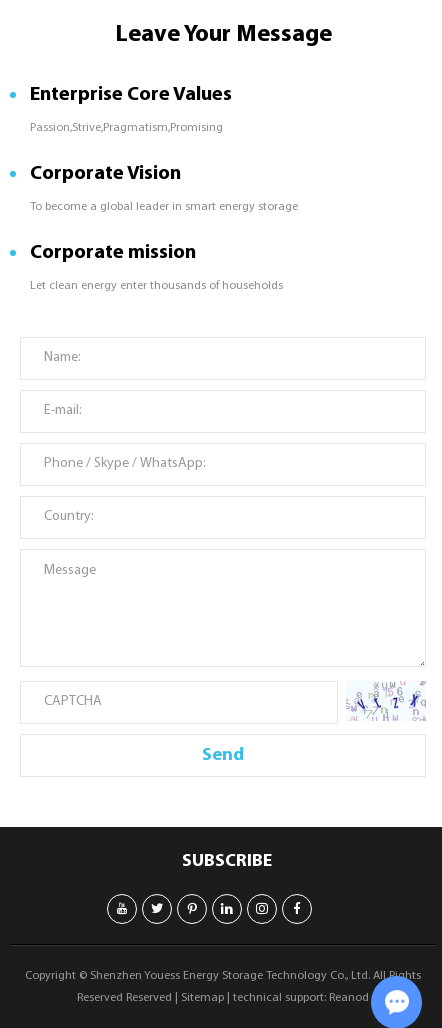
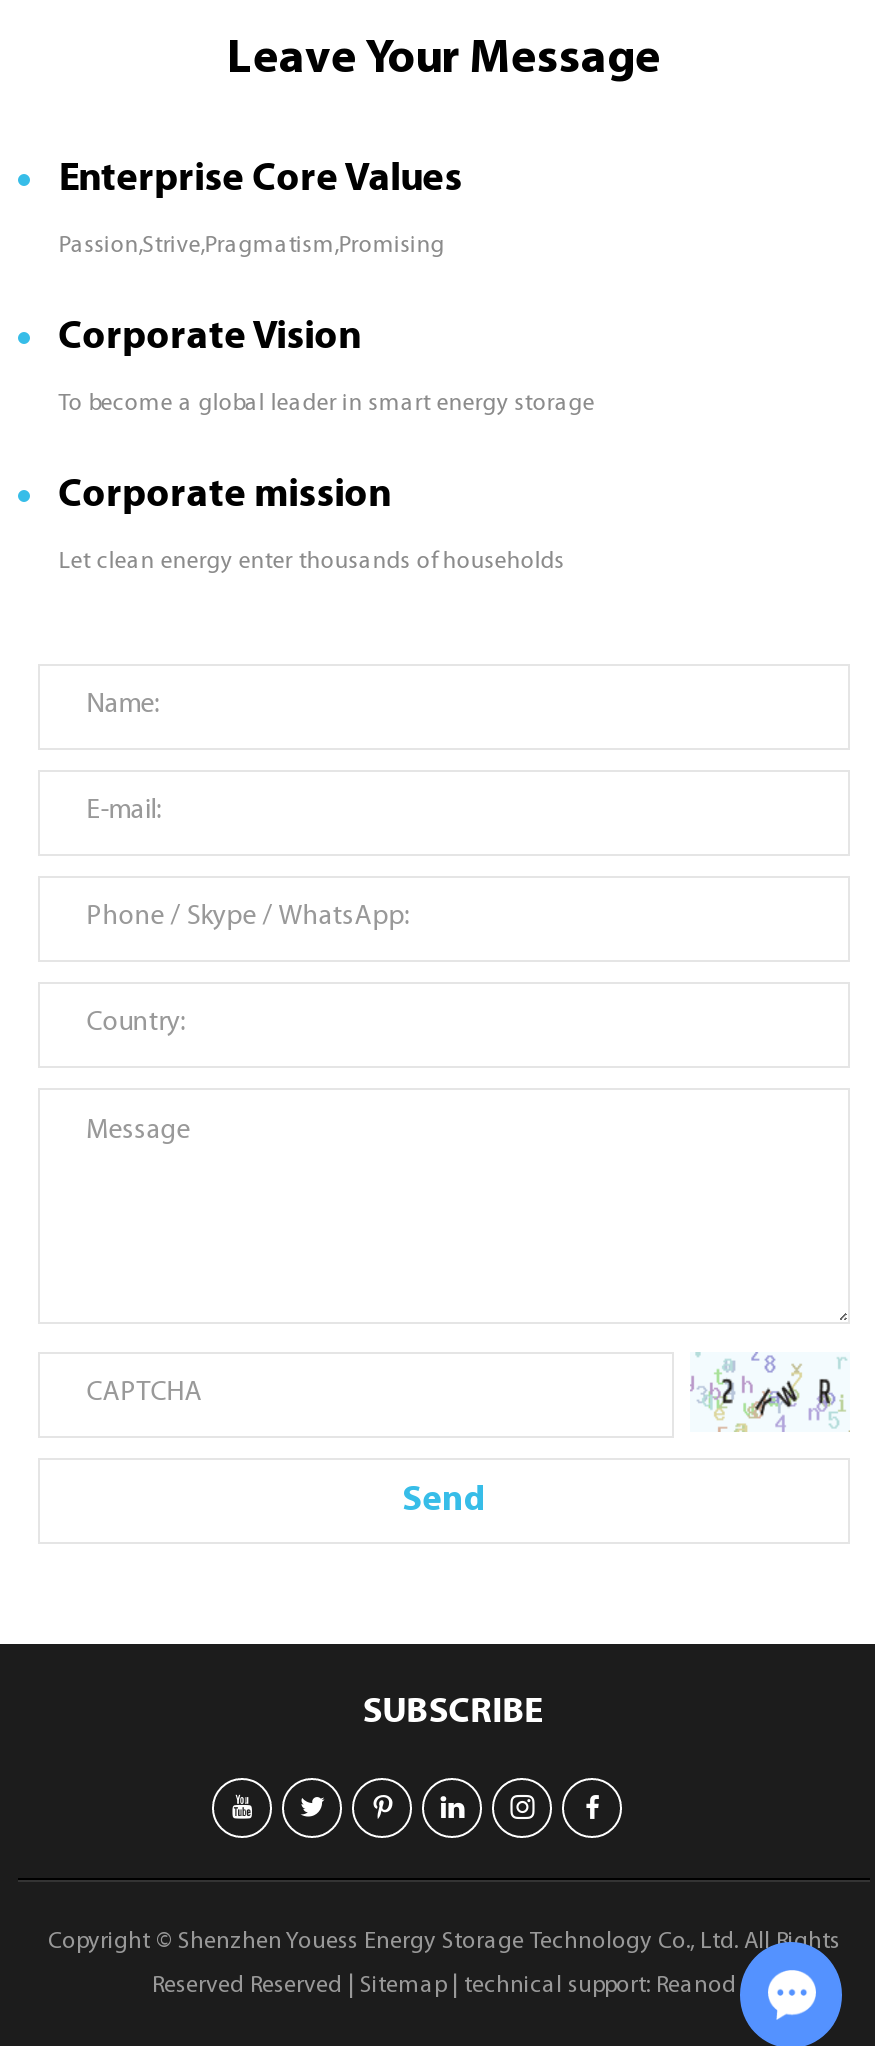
[346,681,426,721] [image] -> [690,1354,848,1432] [image]

